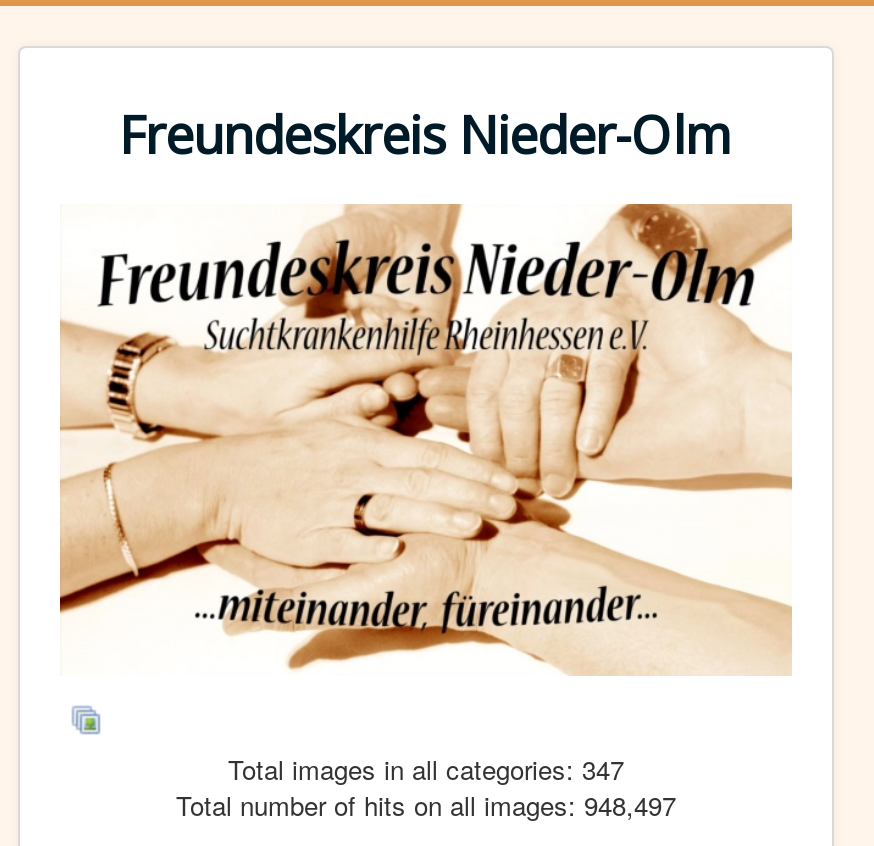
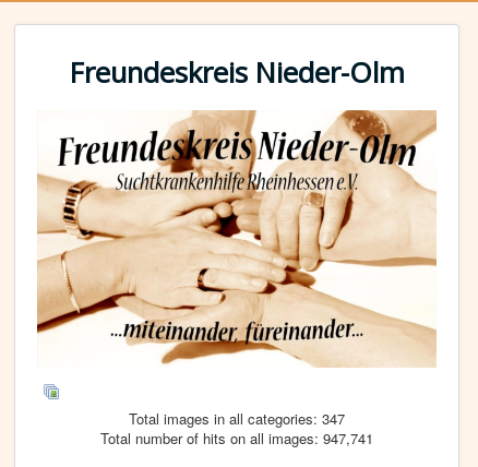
[176,786,676,824] Total number of hits on all images: 948,497 -> [100,428,373,449] Total number of hits on all images: 947,741

